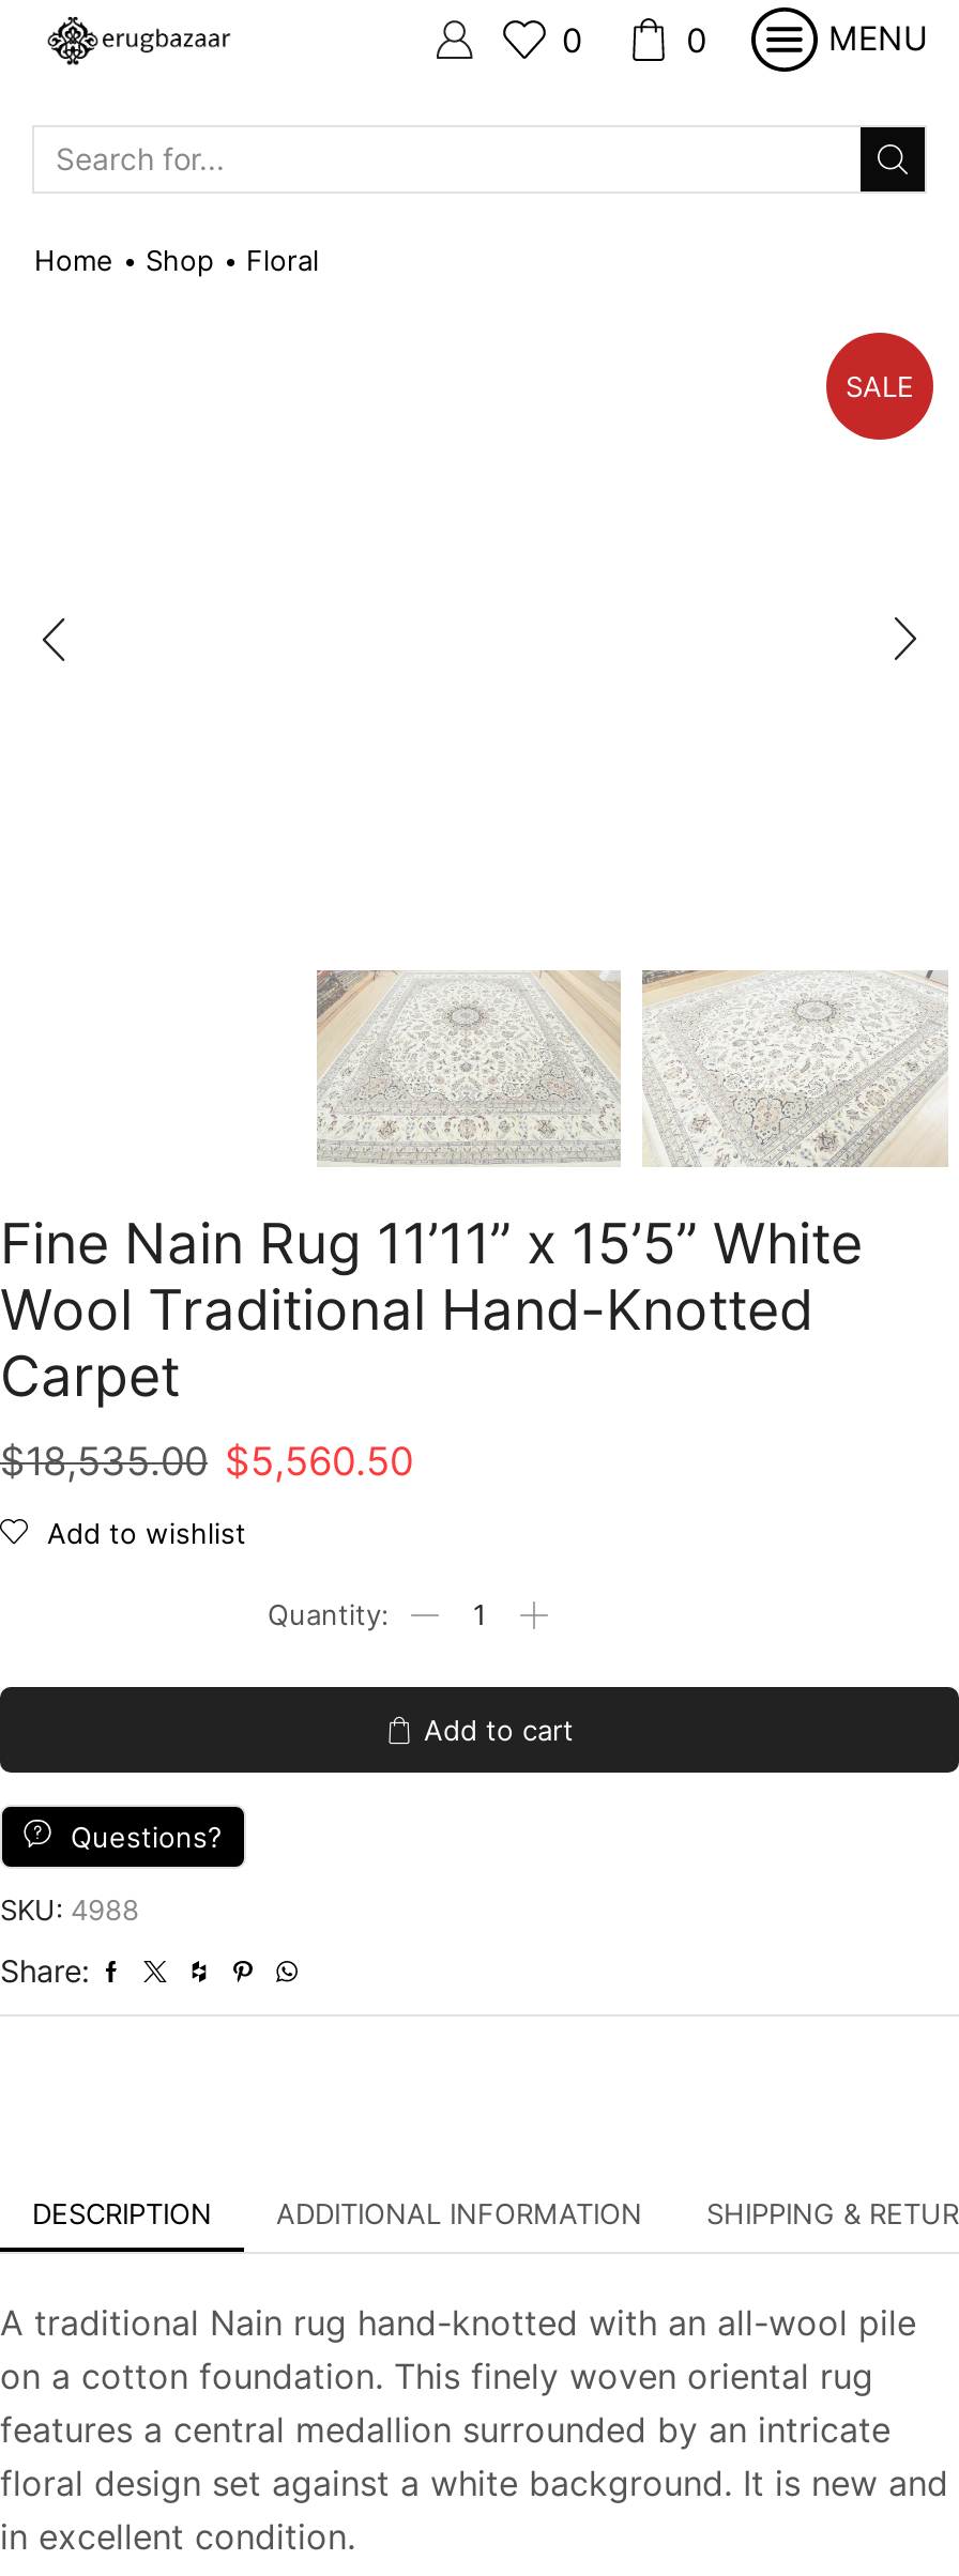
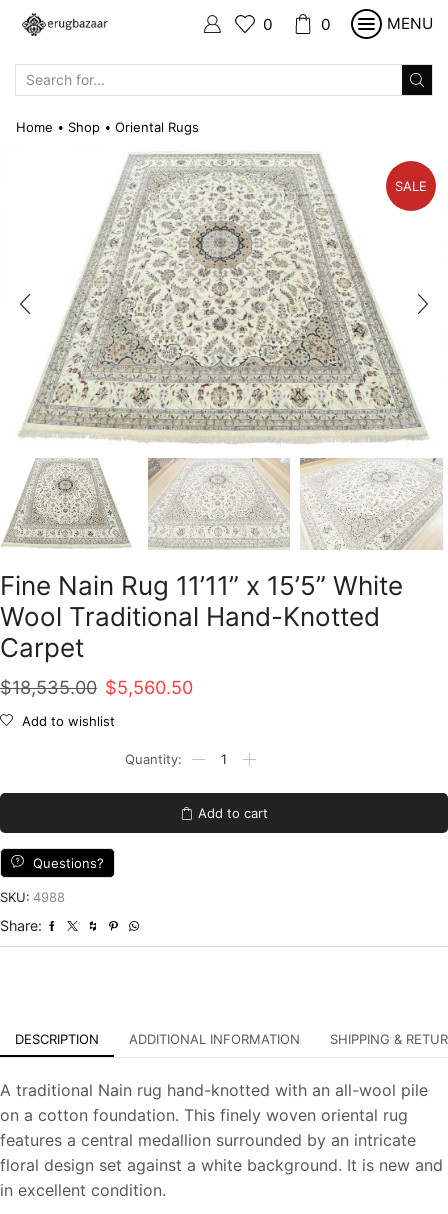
[34,243,319,279] Home • Shop • Floral -> [16,119,199,136] Home • Shop • Oriental Rugs
none -> [18,152,428,444] [image]
none -> [3,458,132,549] [image]

